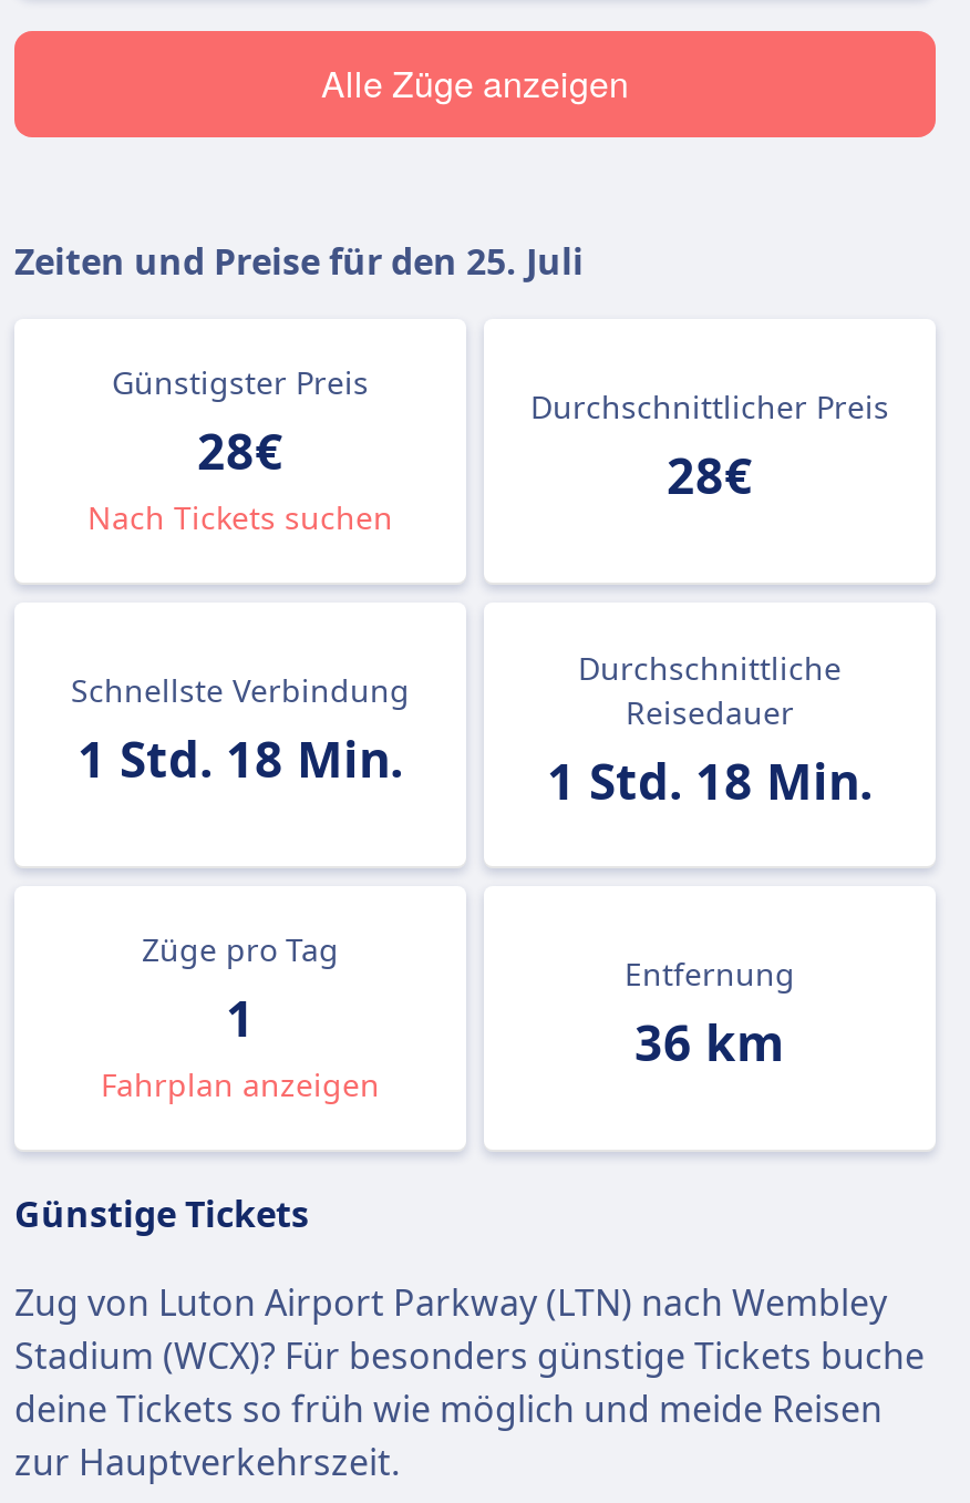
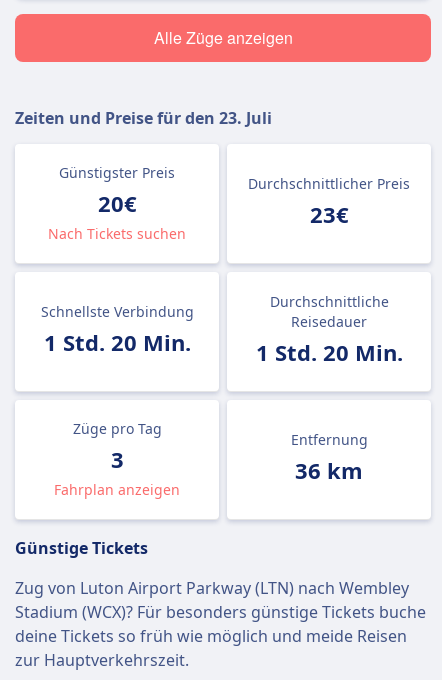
[14,237,584,286] Zeiten und Preise für den 25. Juli -> [15,107,272,129] Zeiten und Preise für den 23. Juli
[197,416,283,483] 28€ -> [97,188,136,218] 20€
[667,441,753,507] 28€ -> [309,199,348,229] 23€
[78,724,403,791] 1 Std. 18 Min. -> [43,327,190,357] 1 Std. 20 Min.
[547,747,873,813] 1 Std. 18 Min. -> [255,337,402,367] 1 Std. 20 Min.
[226,984,255,1050] 1 -> [110,444,123,474] 3

